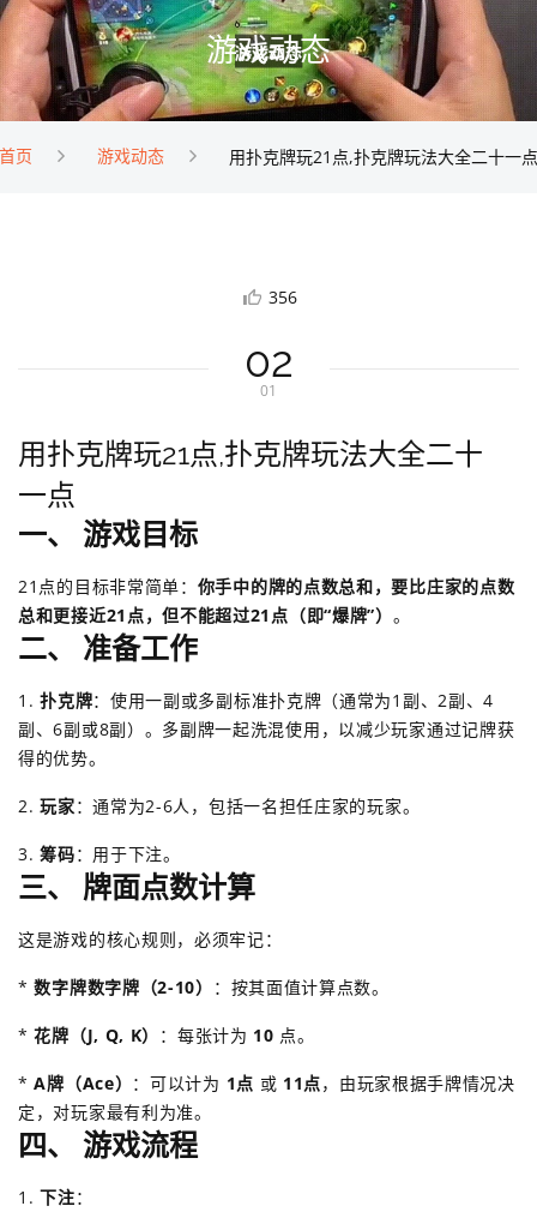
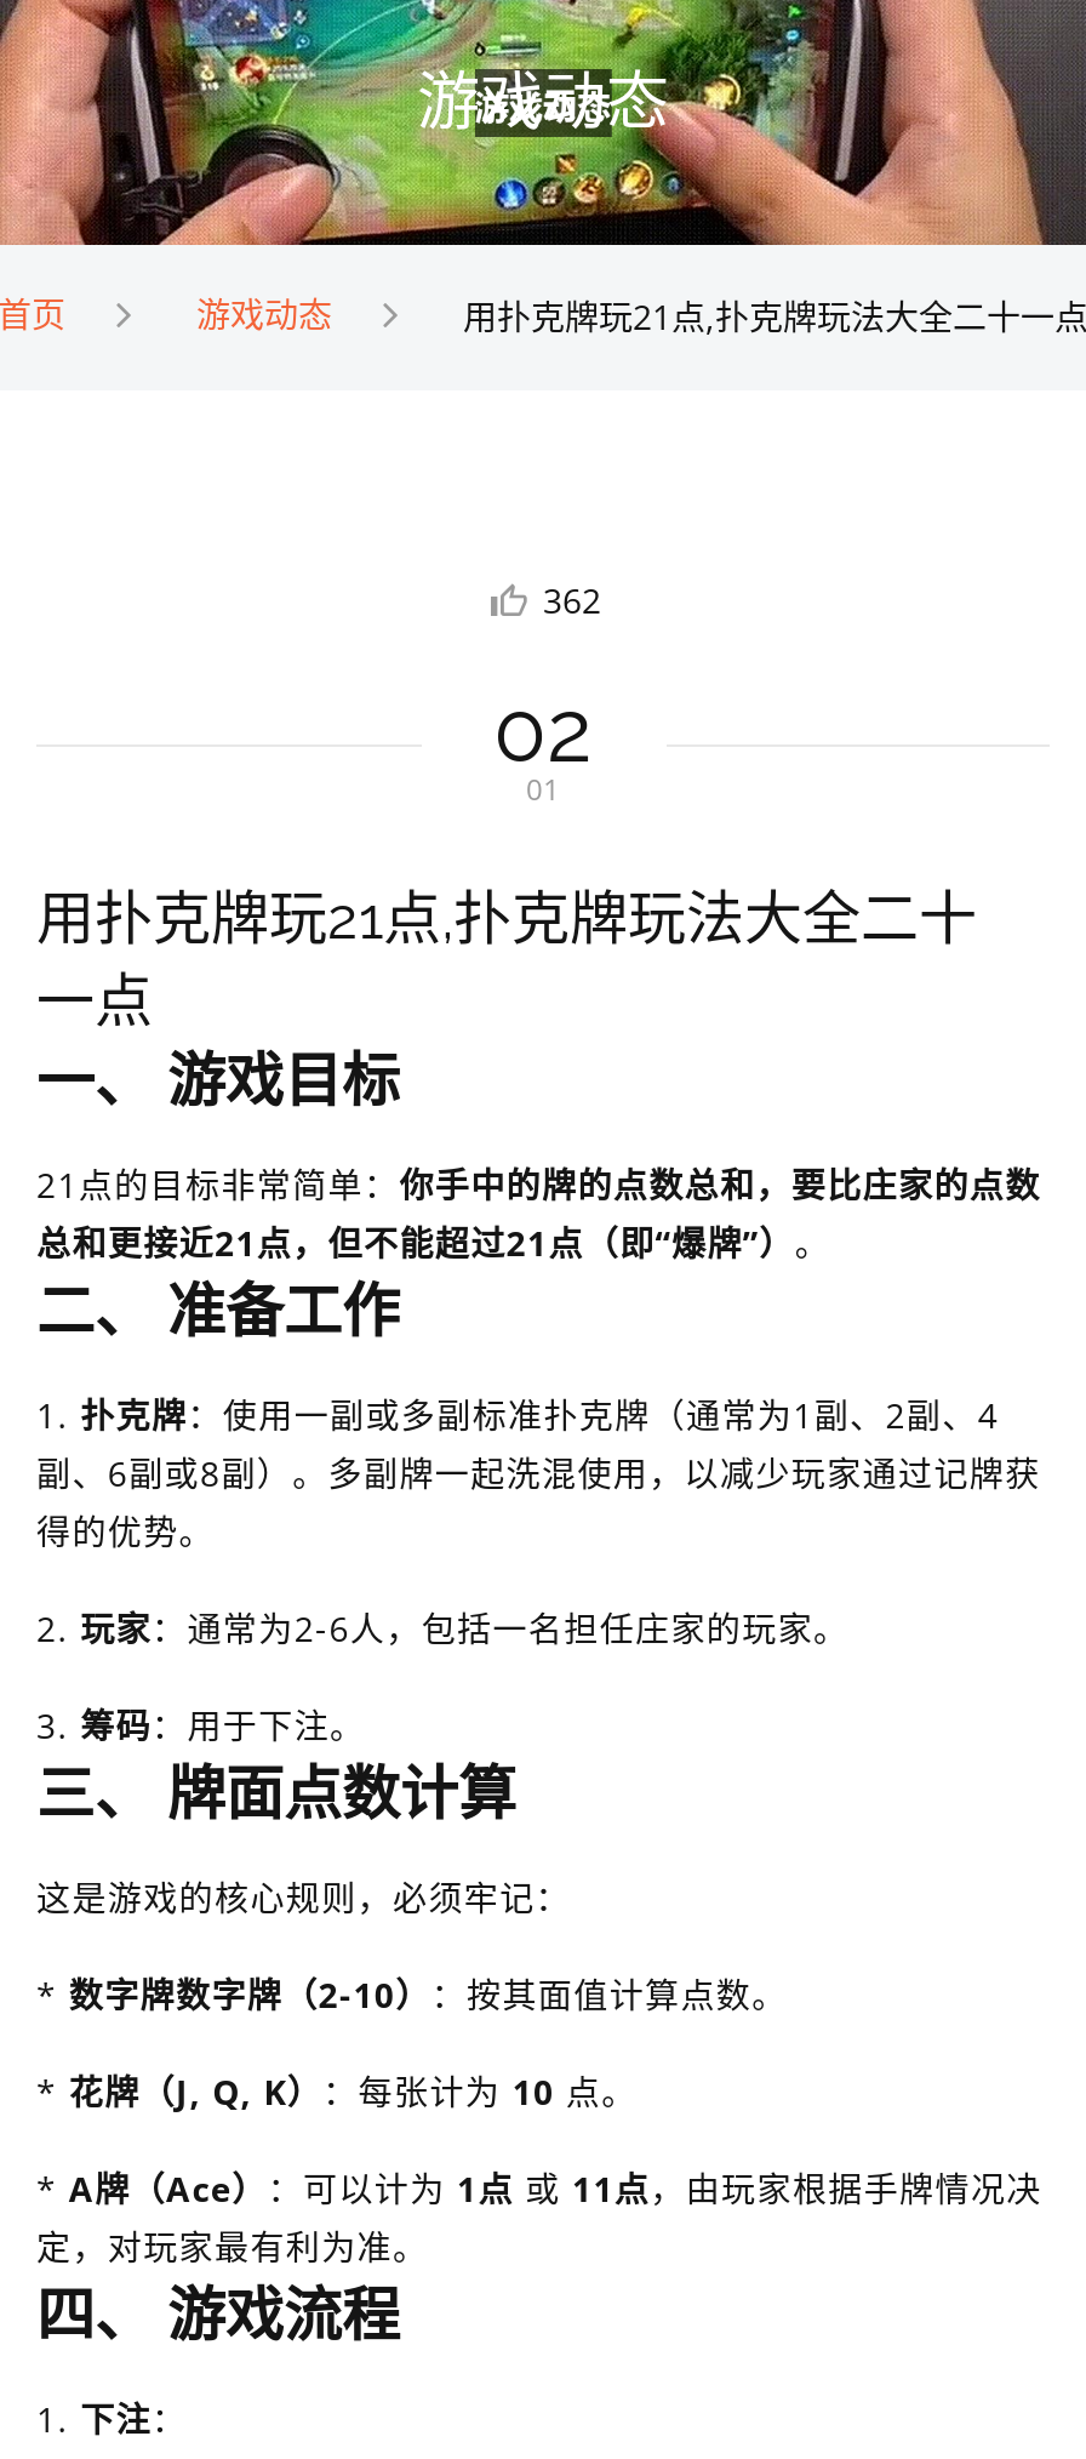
[264,285,297,308] 356 -> [533,577,601,623] 362

